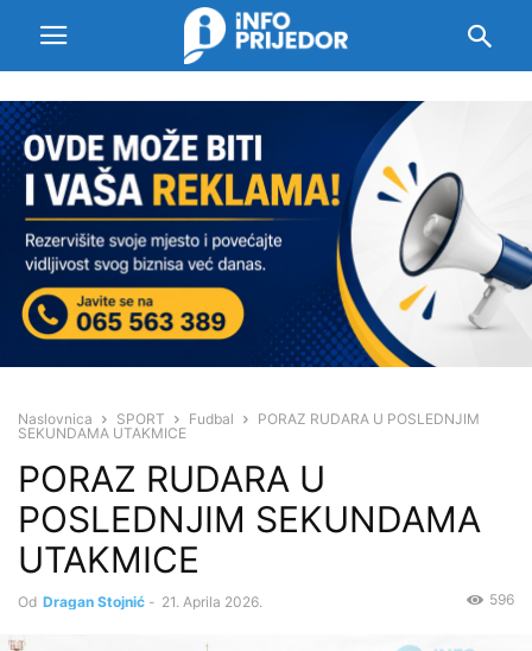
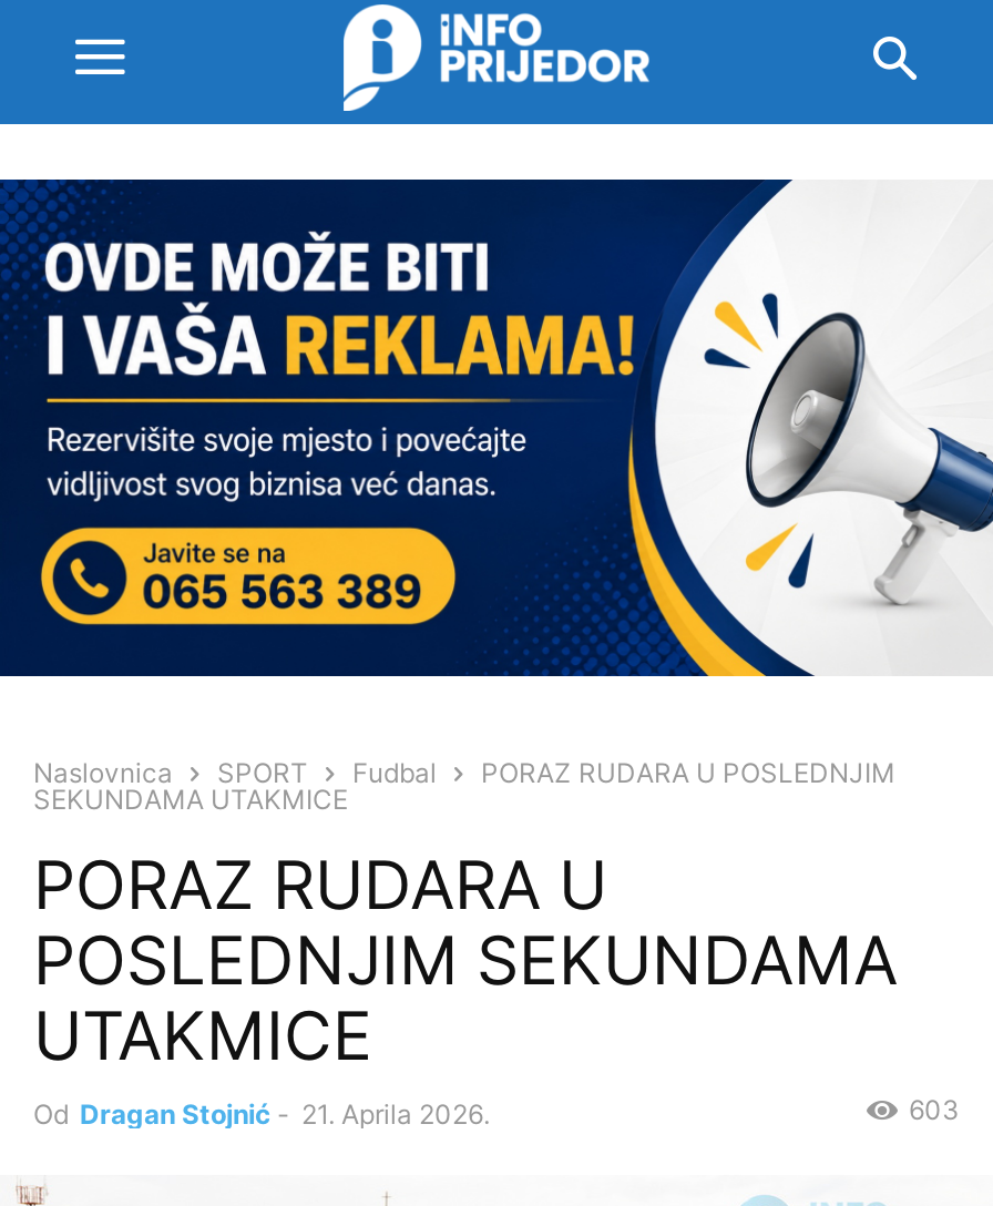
[489,590,514,608] 596 -> [909,1093,960,1126] 603

